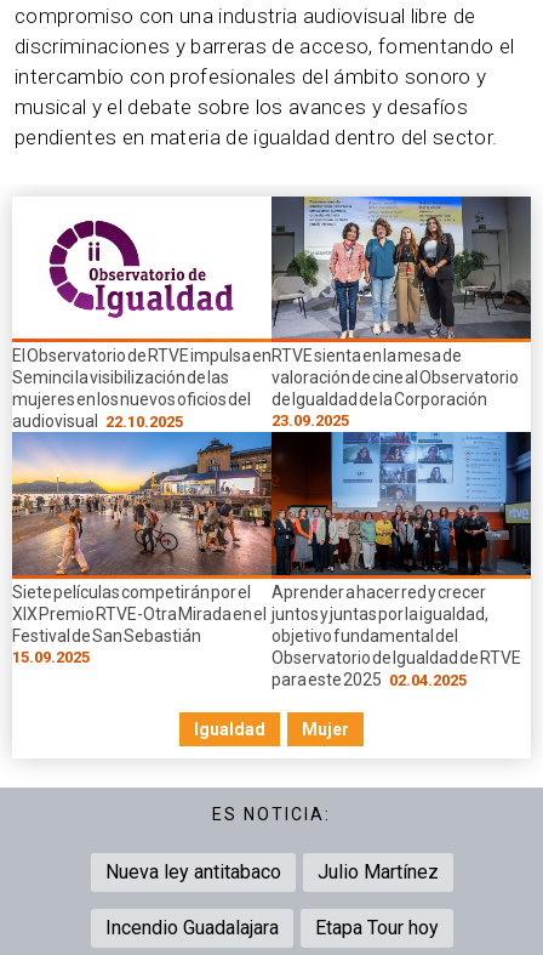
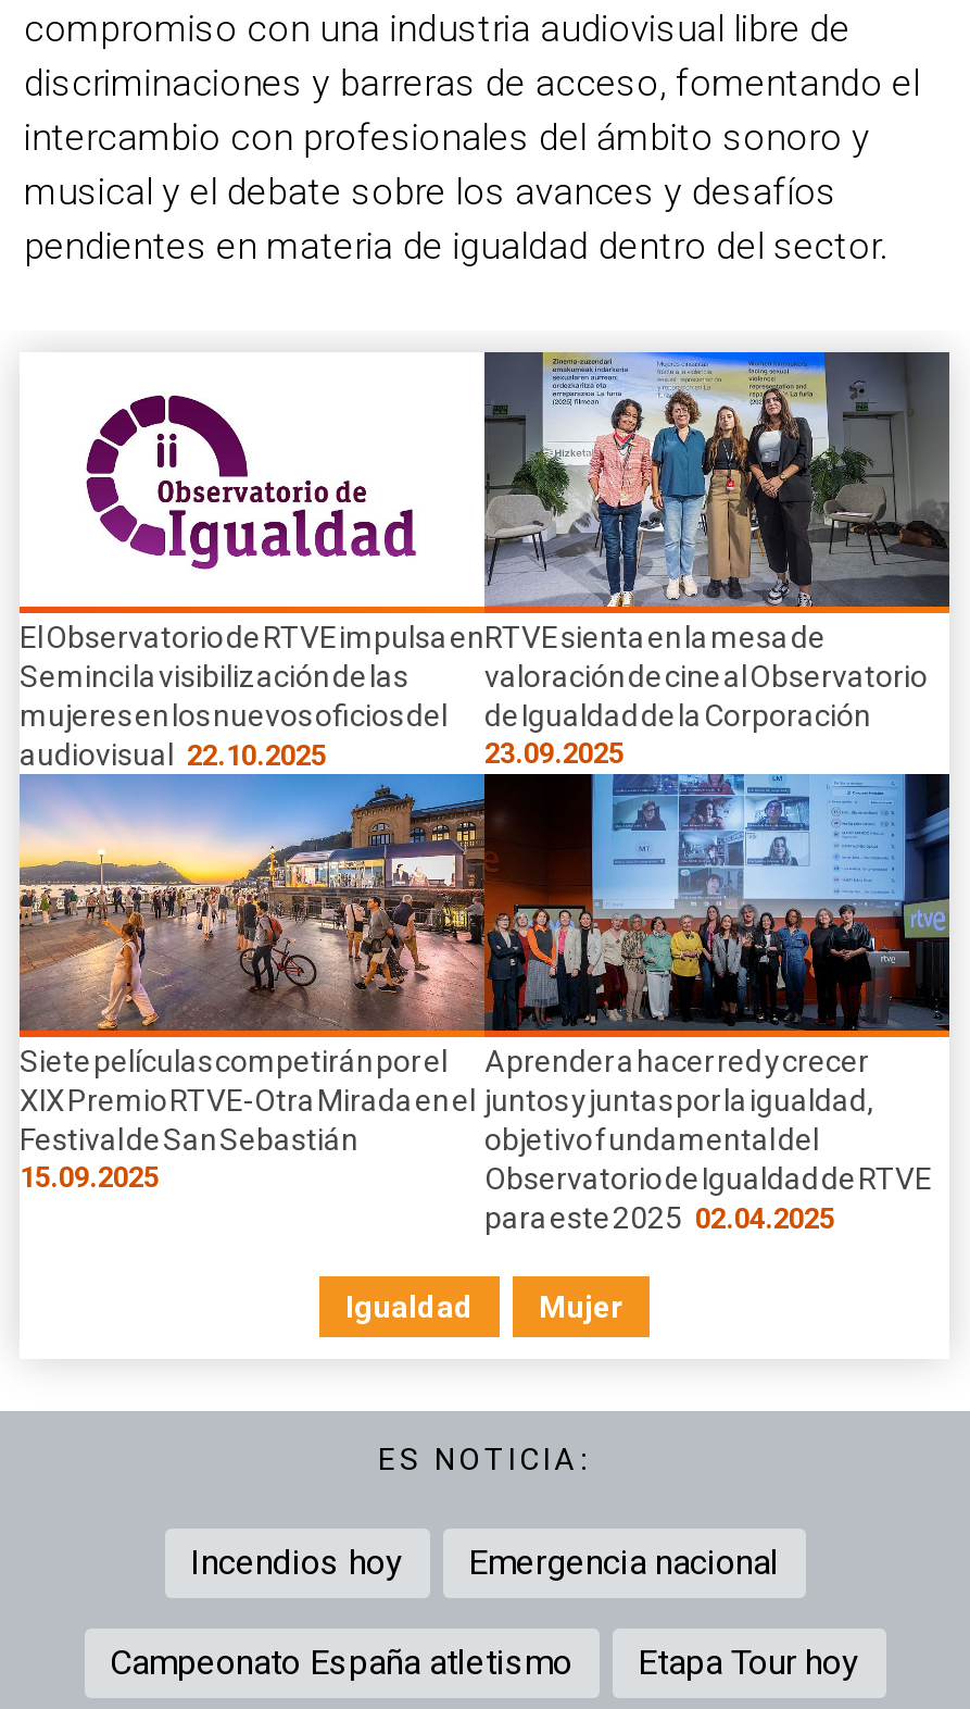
[105,860,438,883] Nueva ley antitabaco | Julio Martínez -> [190,1541,779,1582] Incendios hoy | Emergencia nacional
[105,916,278,939] Incendio Guadalajara -> [110,1641,572,1682] Campeonato España atletismo

